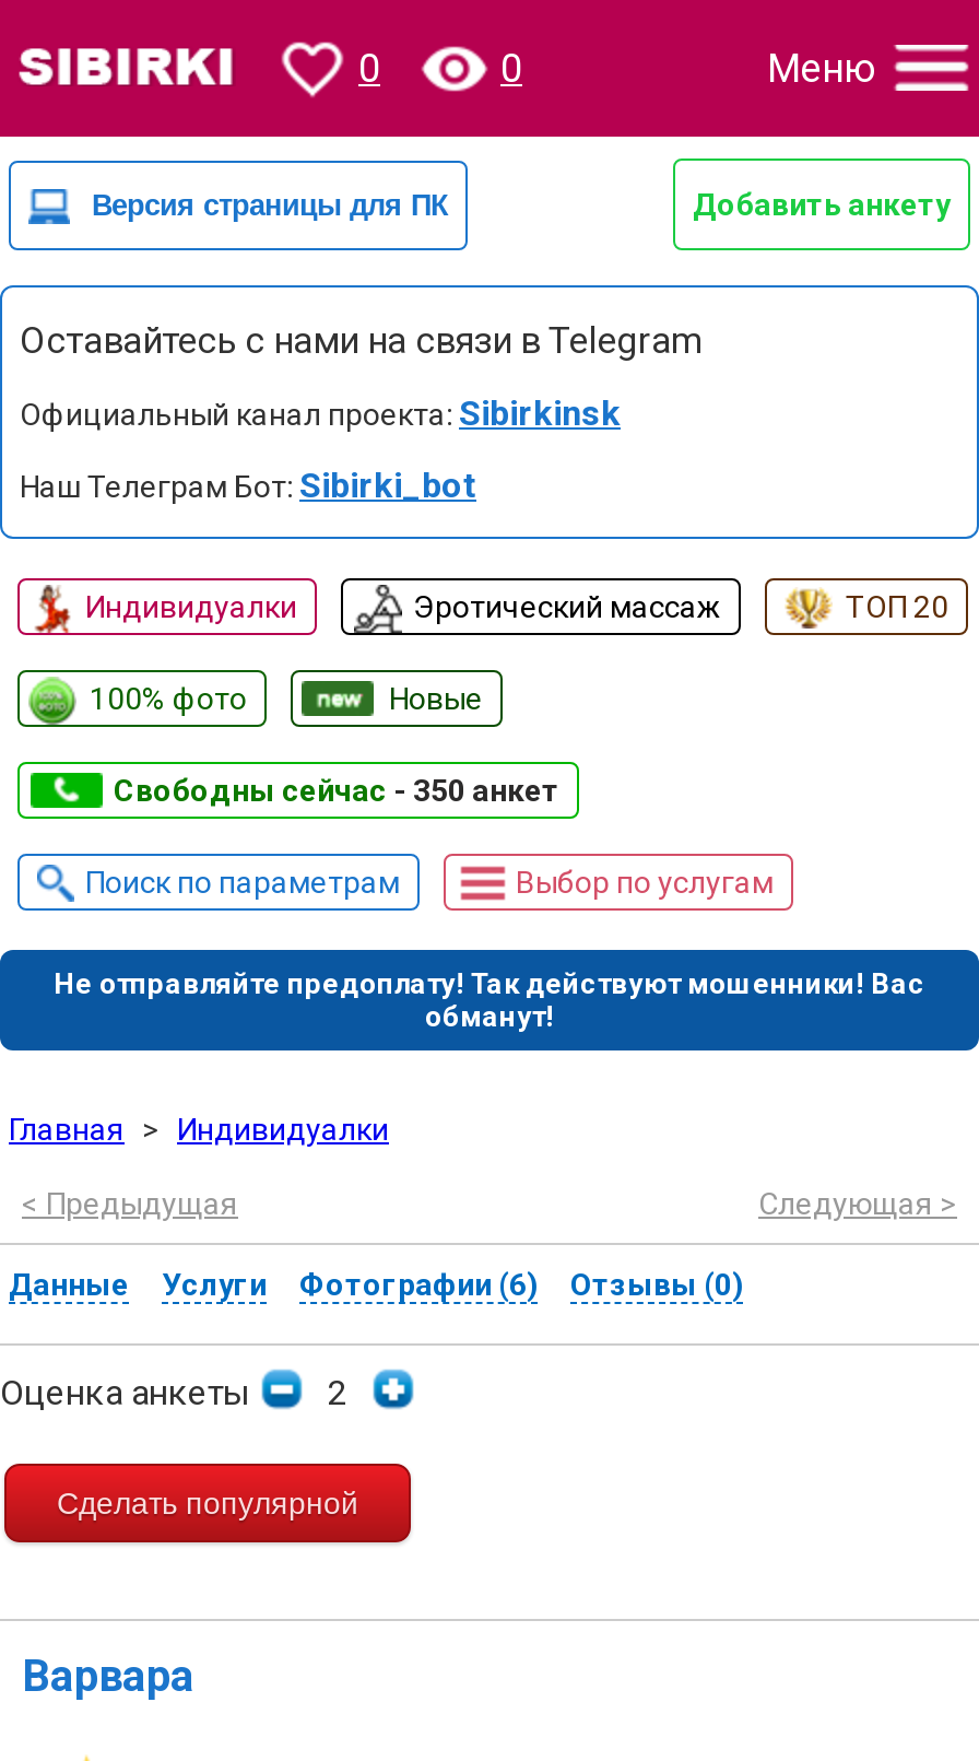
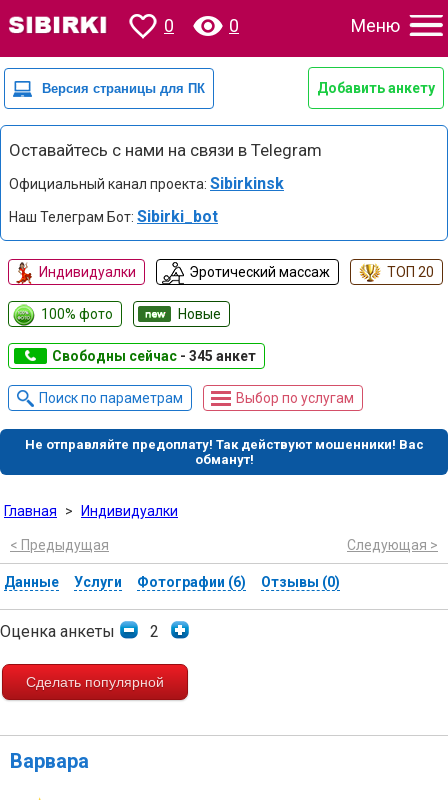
[114,773,559,808] Свободны сейчас - 350 анкет -> [52,348,256,364] Свободны сейчас - 345 анкет

